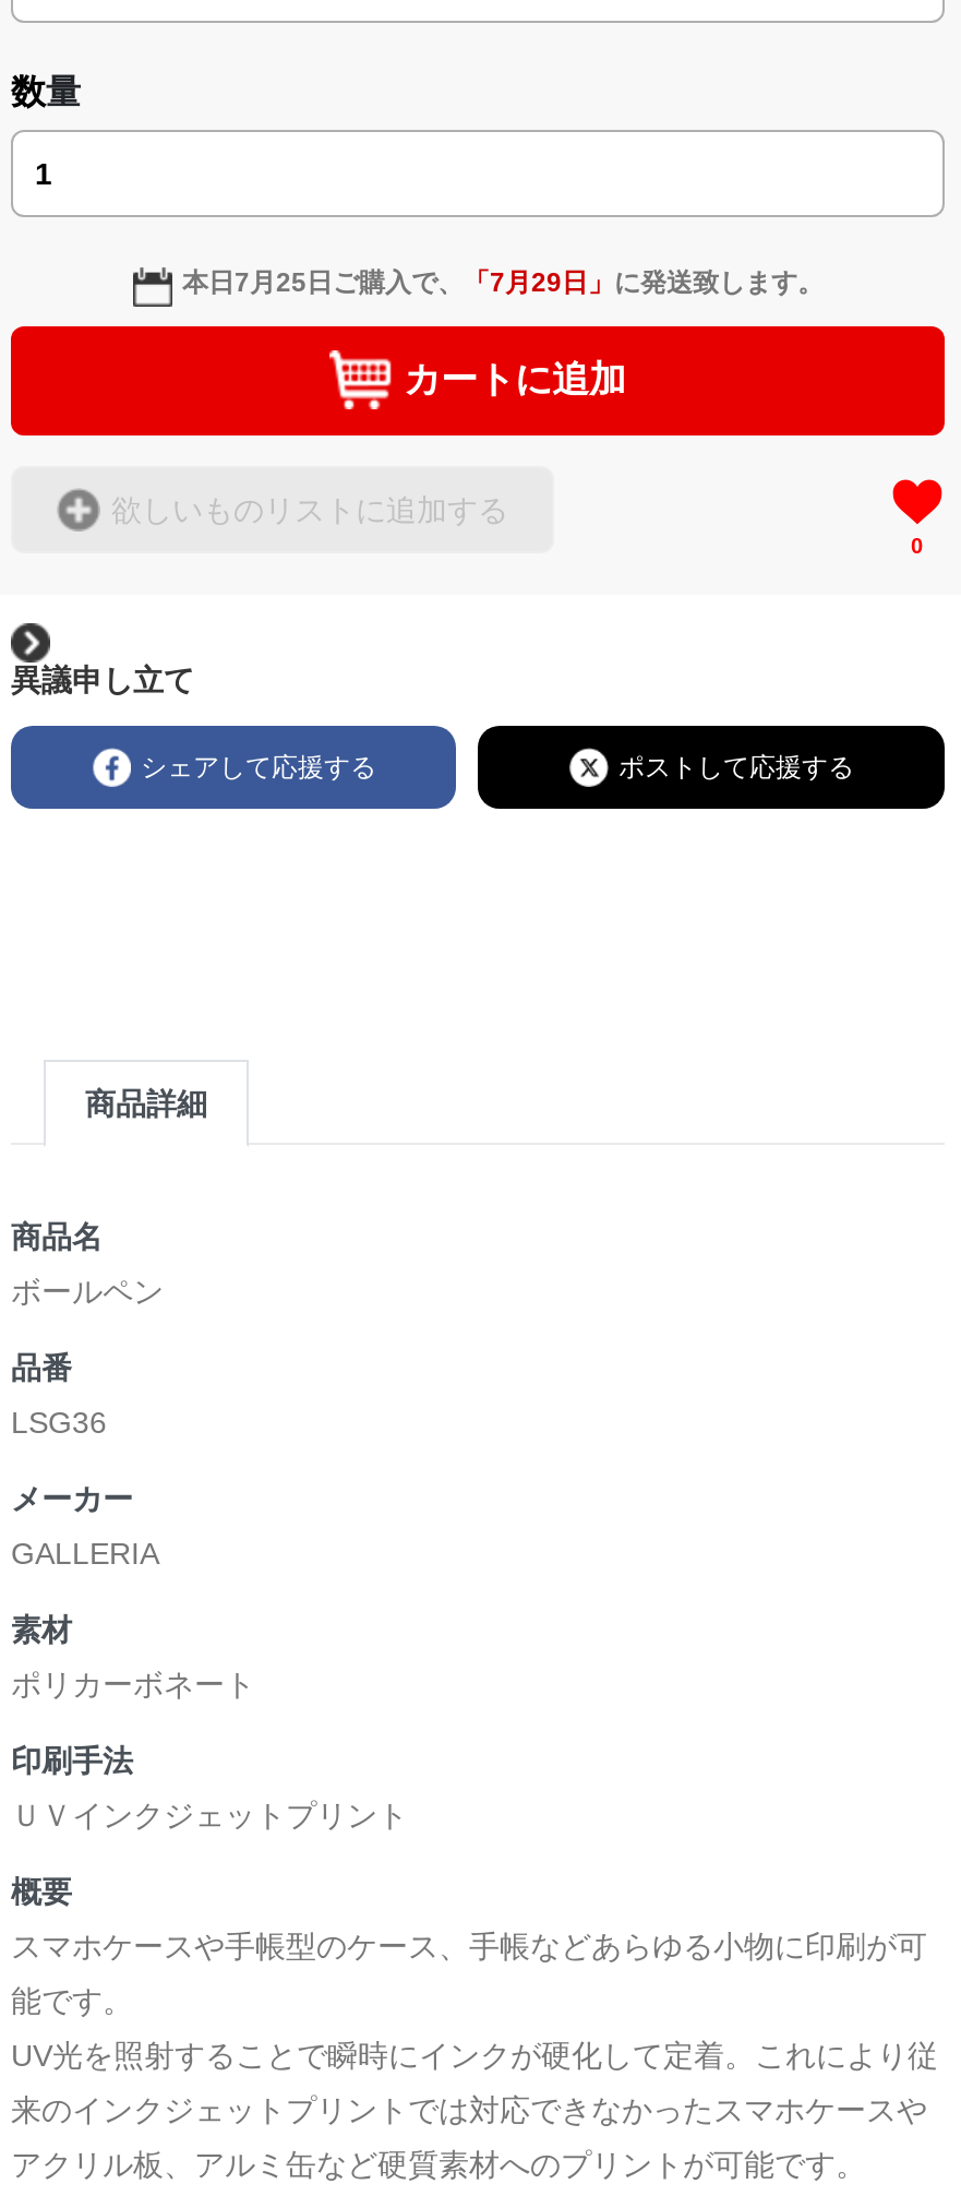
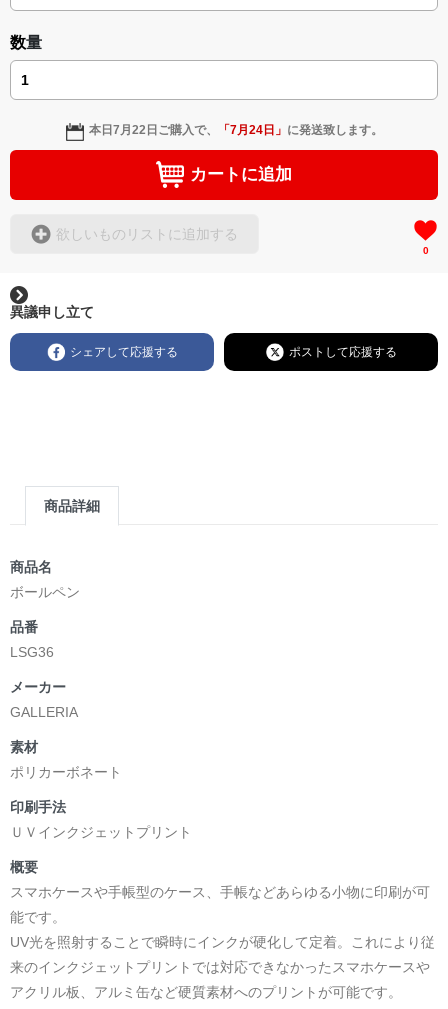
[182,267,824,297] 本日7月25日ご購入で、「7月29日」に発送致します。 -> [88,123,382,137] 本日7月22日ご購入で、「7月24日」に発送致します。

